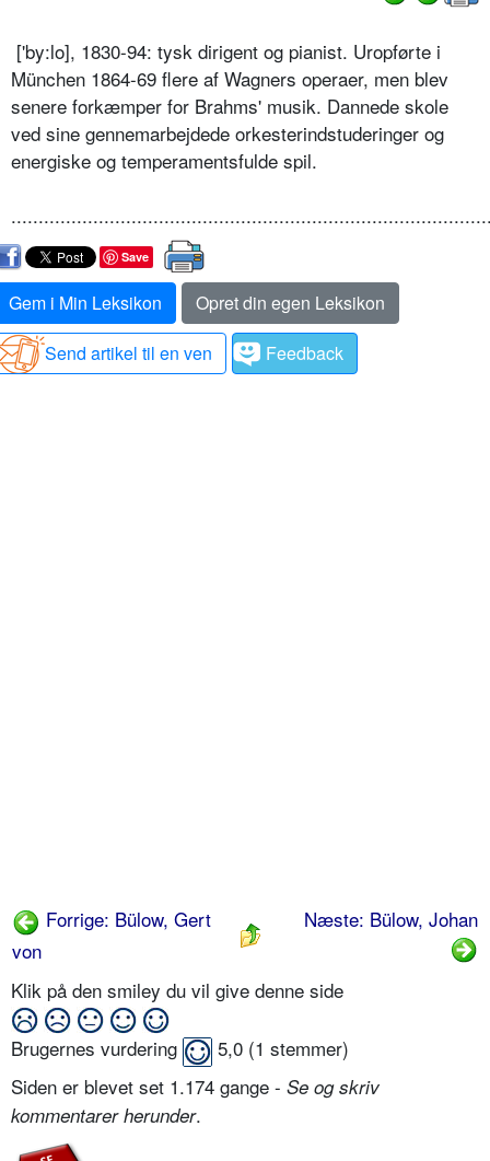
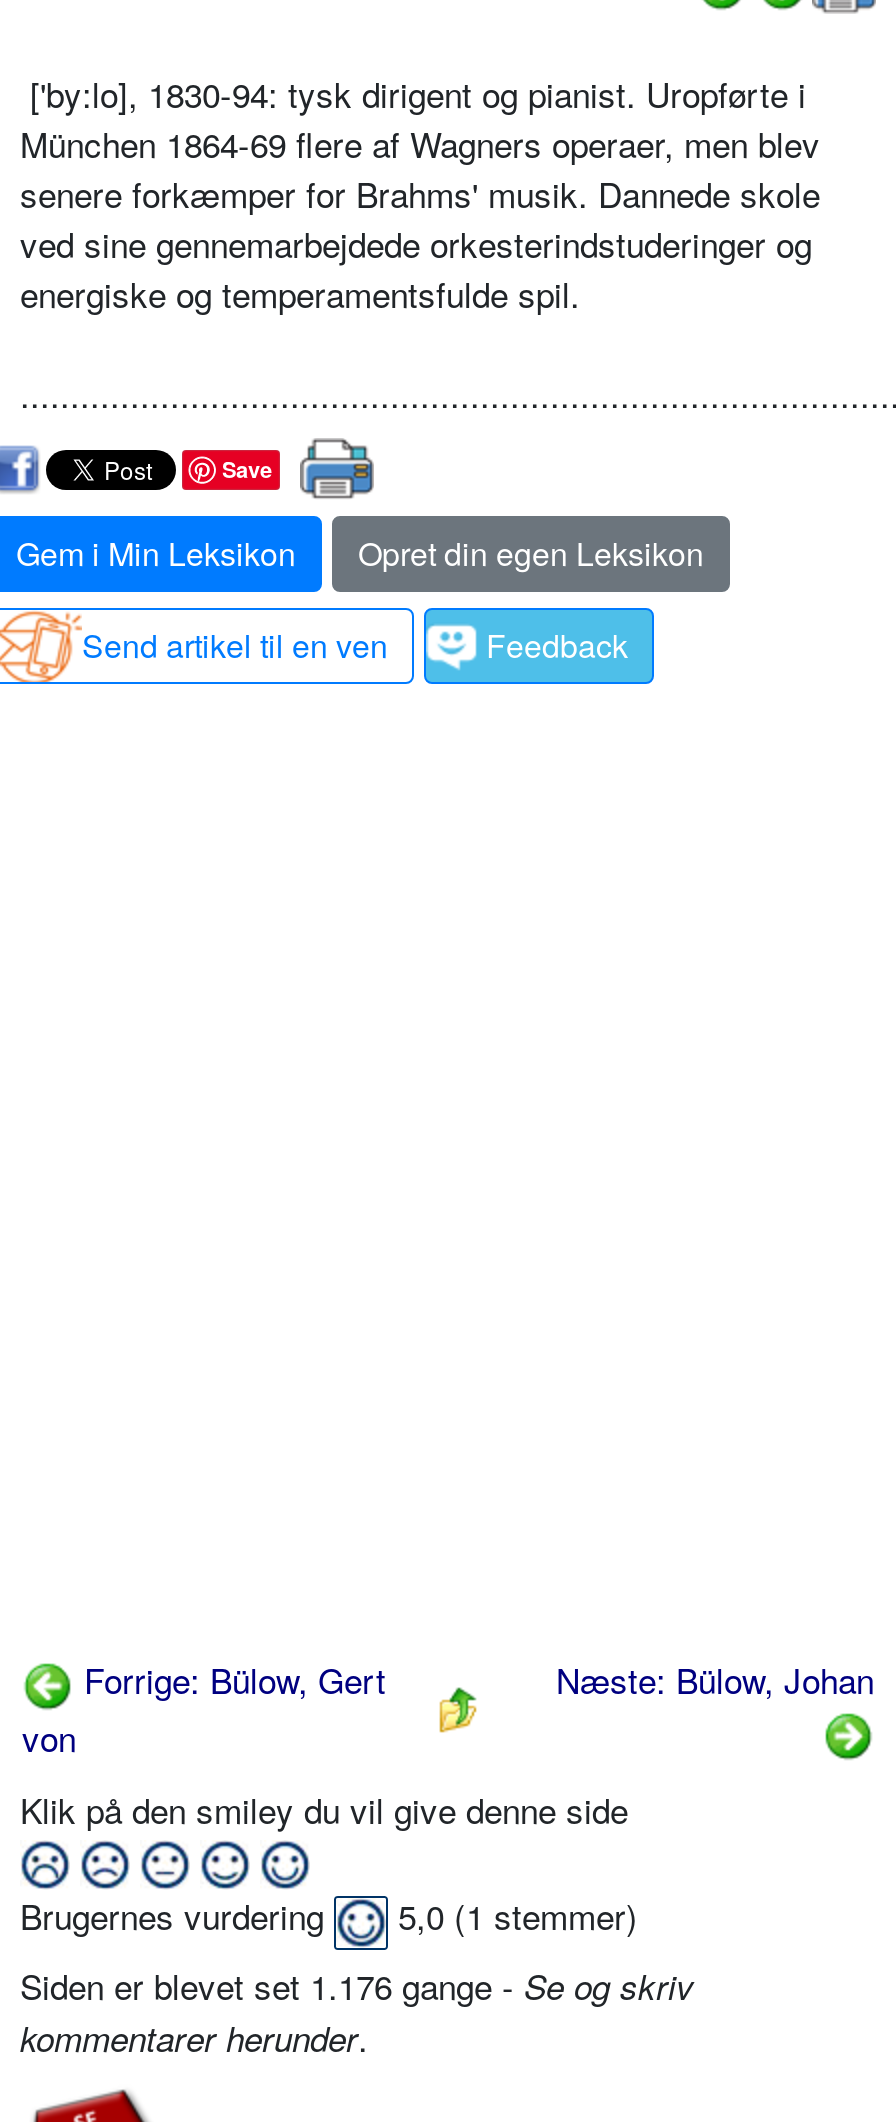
[11,1072,380,1099] Siden er blevet set 1.174 gange - Se og skriv -> [20,1959,694,2009] Siden er blevet set 1.176 gange - Se og skriv

